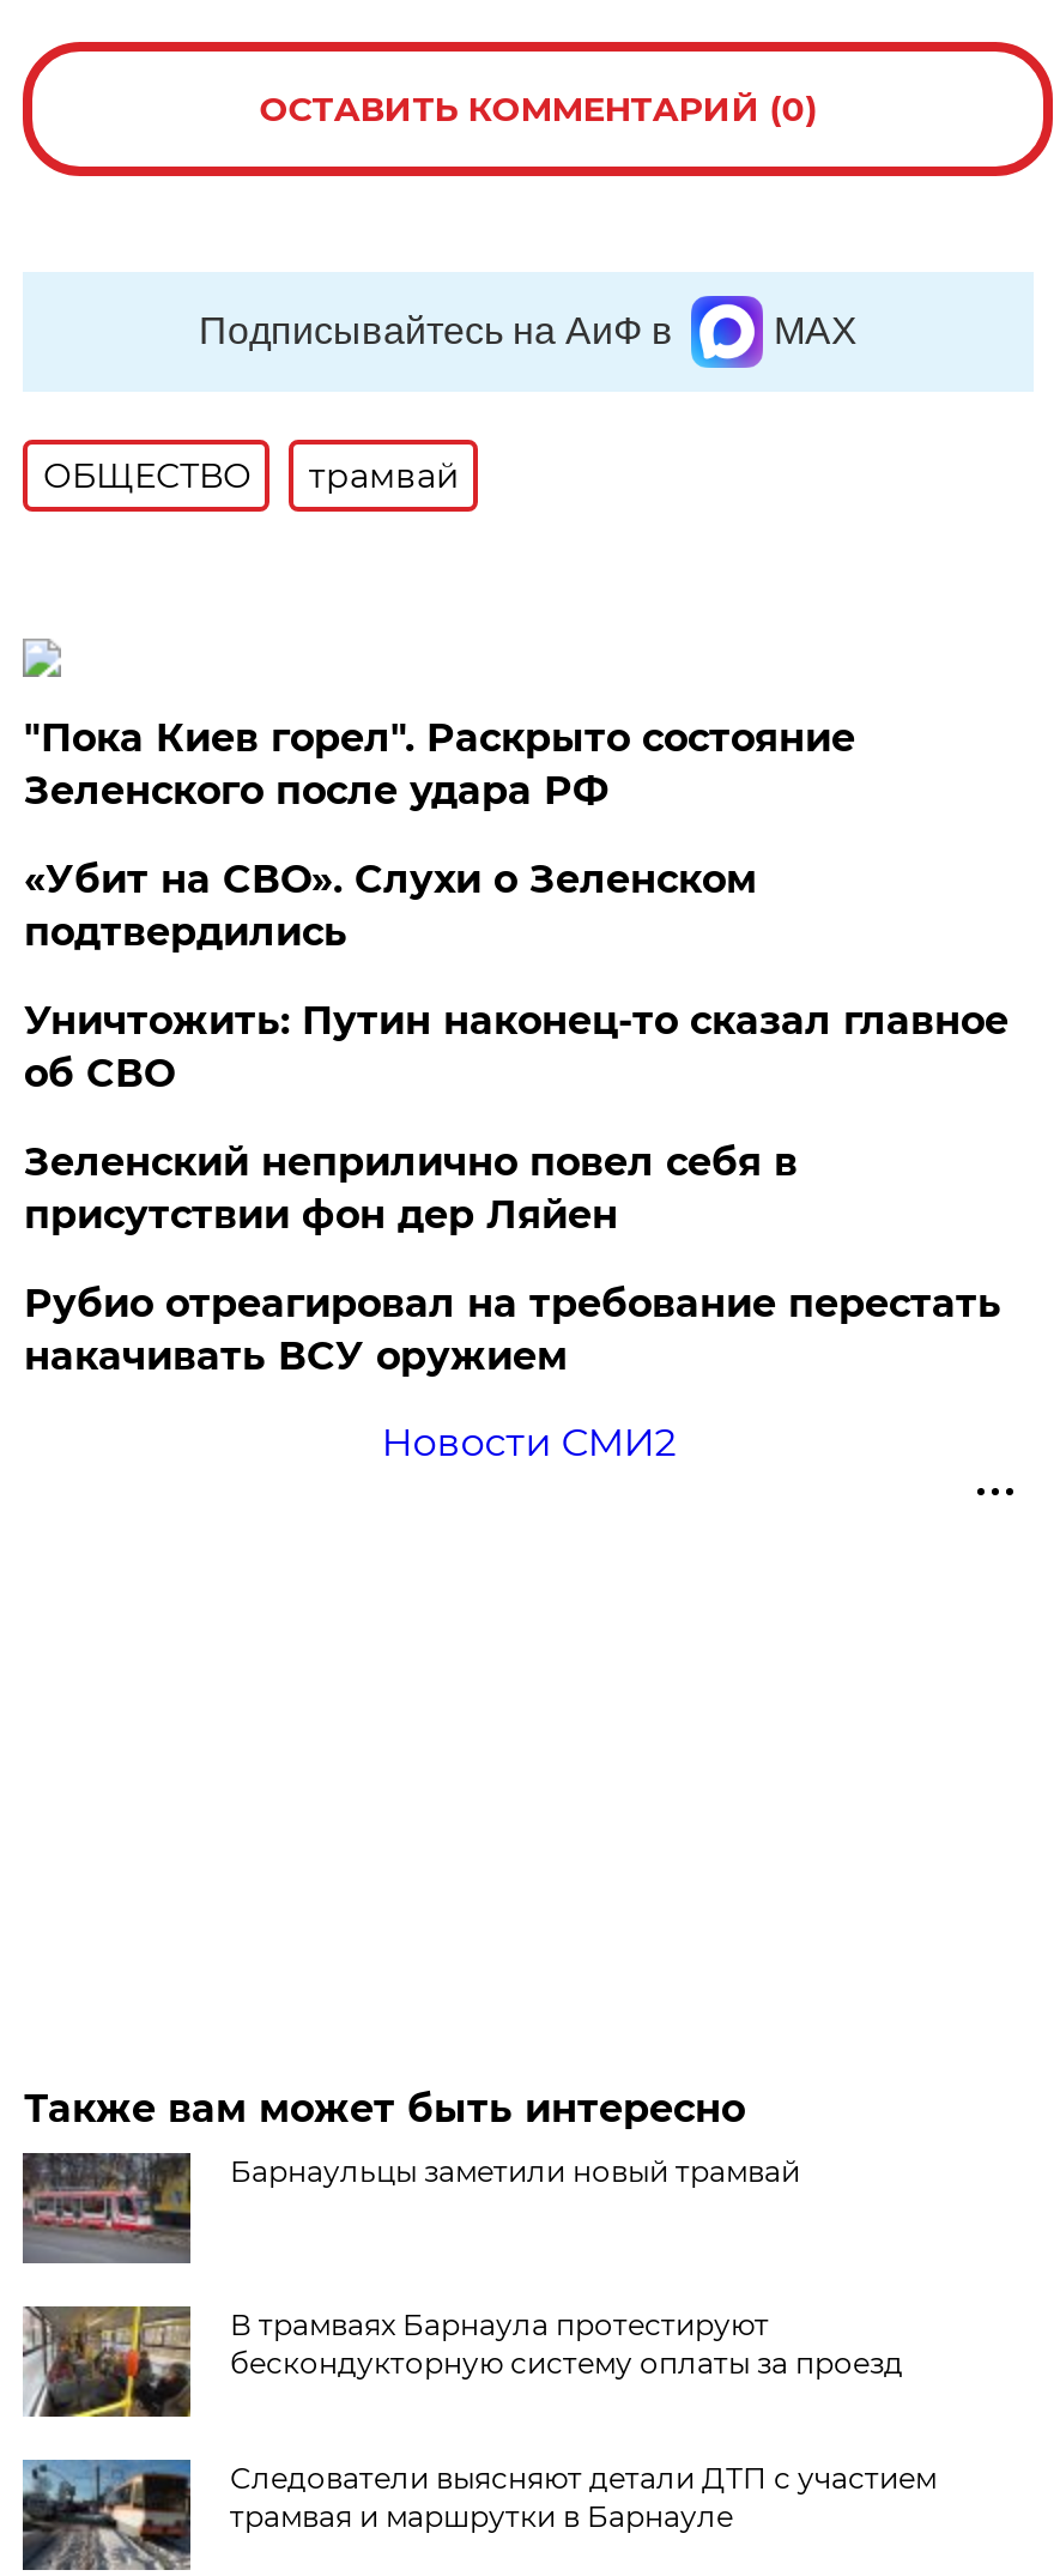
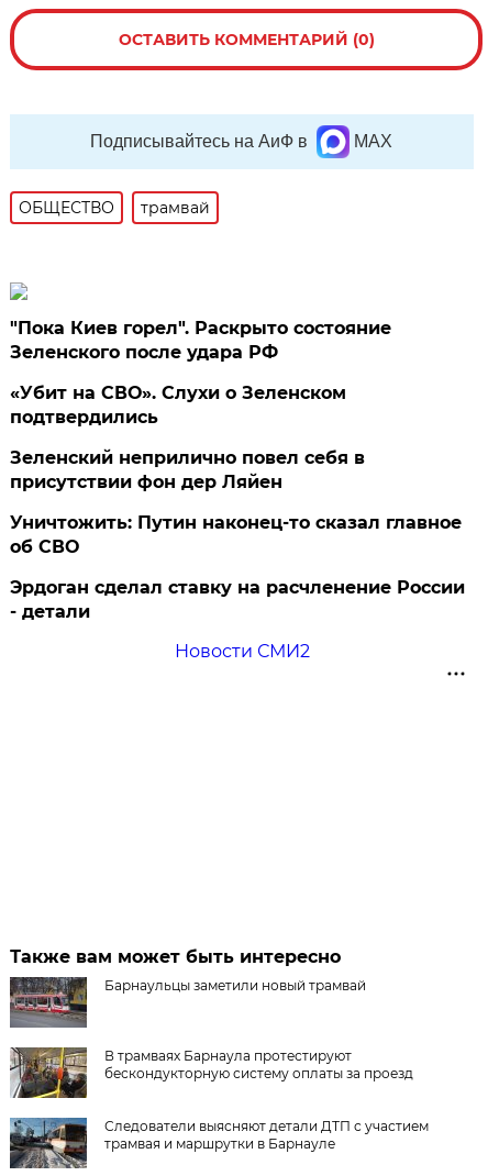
moved [24,997,1008,1096] -> [10,512,462,557]: Уничтожить: Путин наконец-то сказал главное | об СВО
moved [24,1139,797,1237] -> [10,447,365,492]: Зеленский неприлично повел cебя в | присутствии фон дер Ляйен
[24,1280,1001,1378] Рубио отреагировал на требование перестать | накачивать ВСУ оружием -> [10,577,465,622] Эрдоган сделал ставку на расчленение России | - детали

